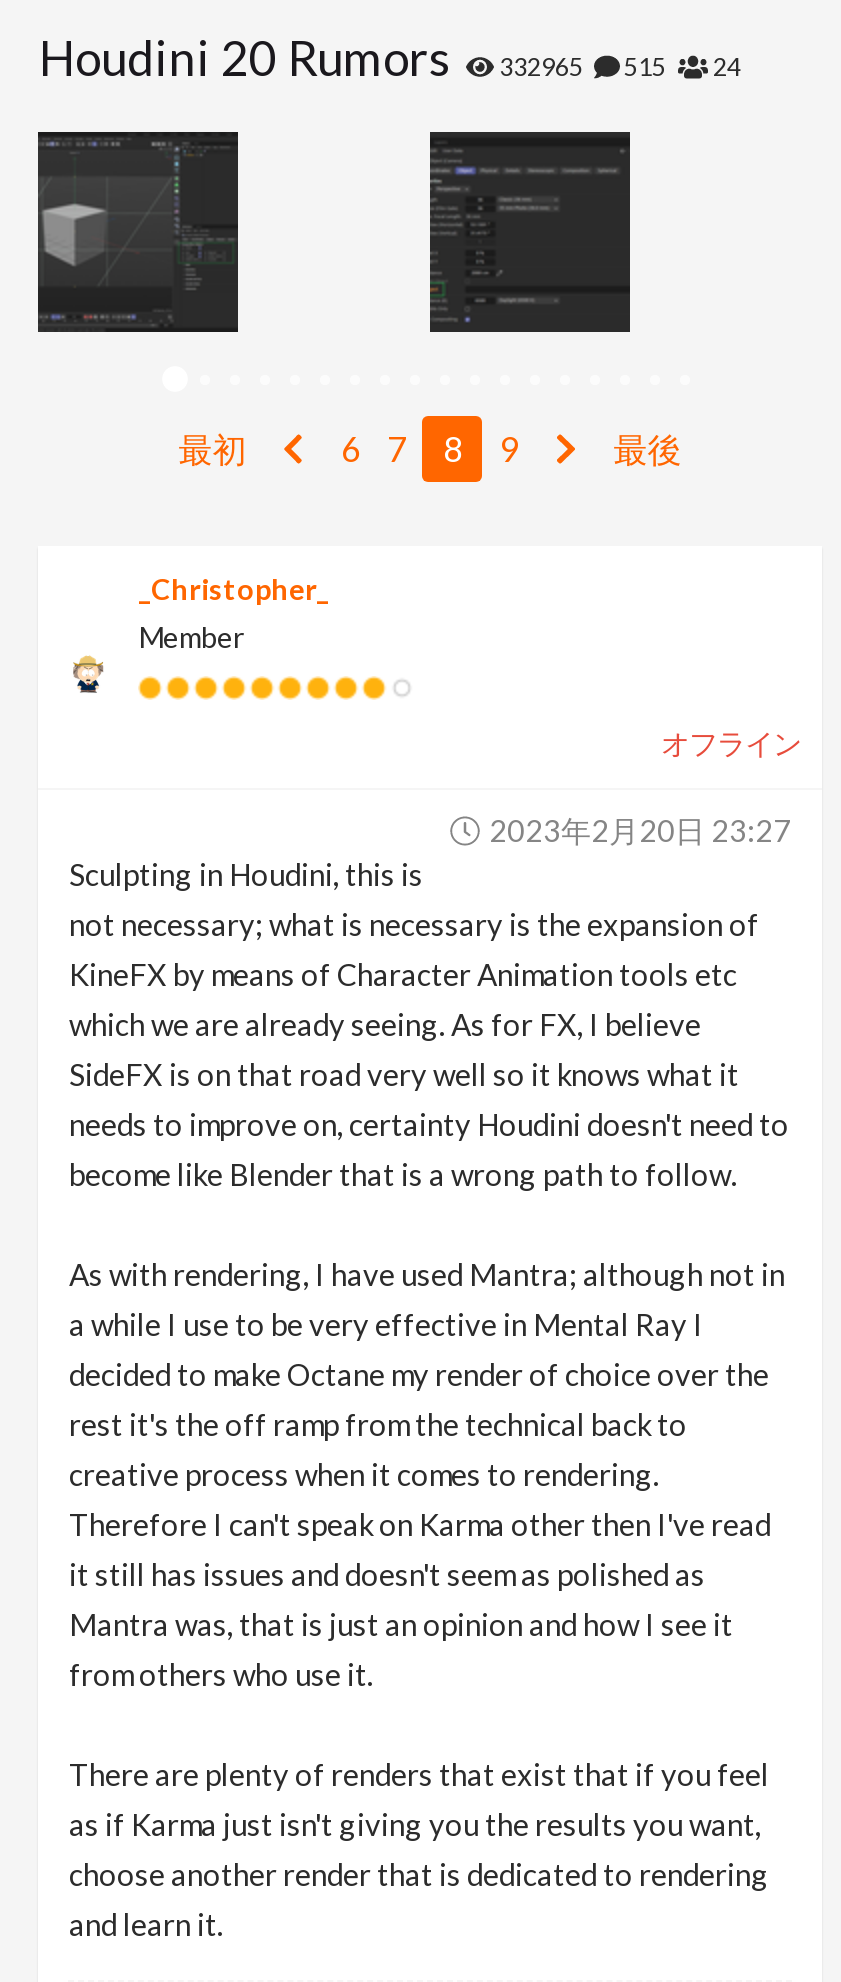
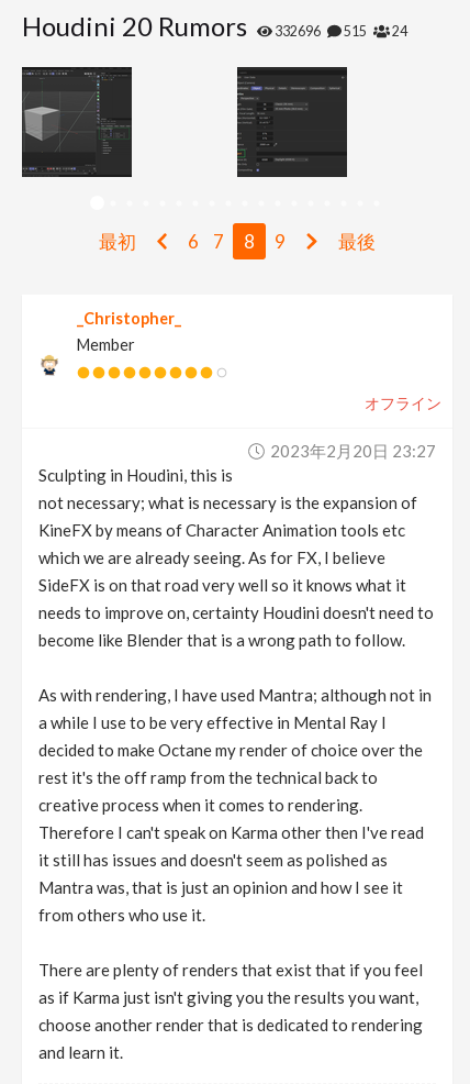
[495,52,595,82] 332965 -> [273,23,328,40] 332696

